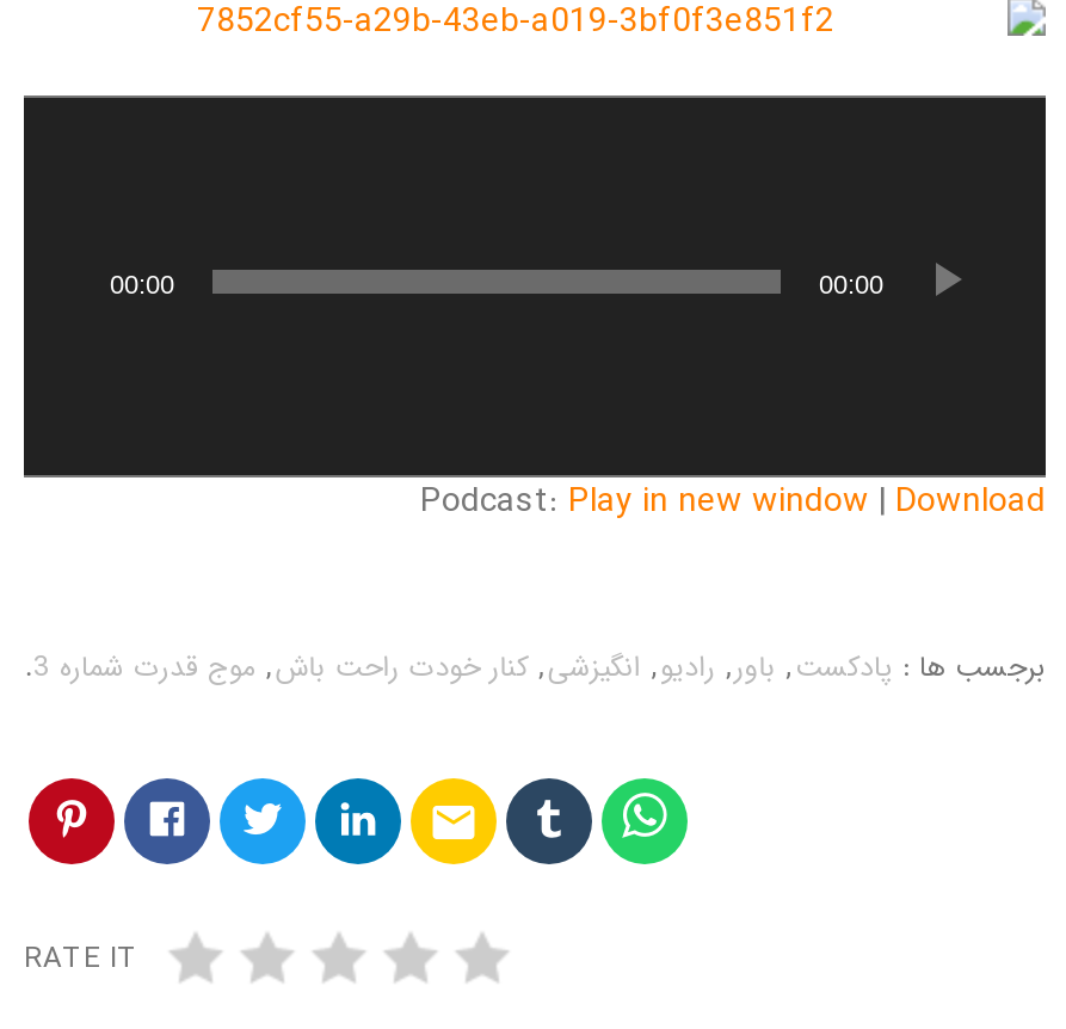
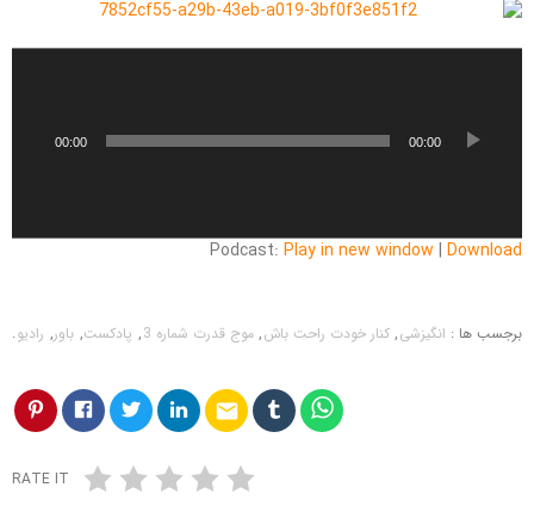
[25,644,1046,689] برجسب ها : پادکست, باور, رادیو, انگیزشی, کنار خودت راحت باش, موج قدرت شماره 3 . -> [12,322,522,345] برجسب ها : انگیزشی, کنار خودت راحت باش, موج قدرت شماره 3 , پادکست, باور, رادیو.

